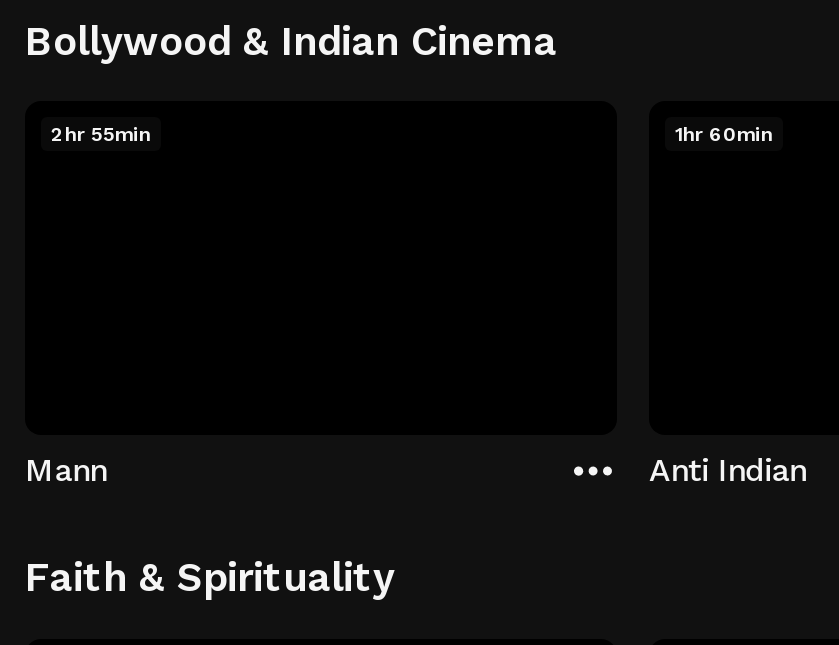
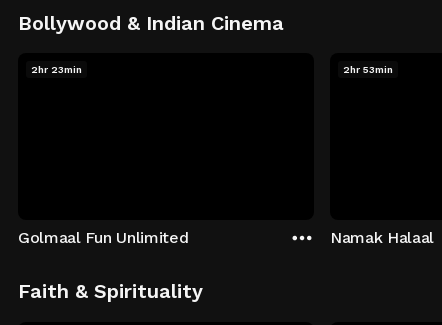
[51,123,151,145] 2hr 55min -> [31,64,82,75] 2hr 23min
[675,123,773,145] 1hr 60min -> [343,64,393,75] 2hr 53min
[25,450,106,488] Mann -> [18,227,188,246] Golmaal Fun Unlimited
[649,450,806,488] Anti Indian -> [330,227,434,246] Namak Halaal

